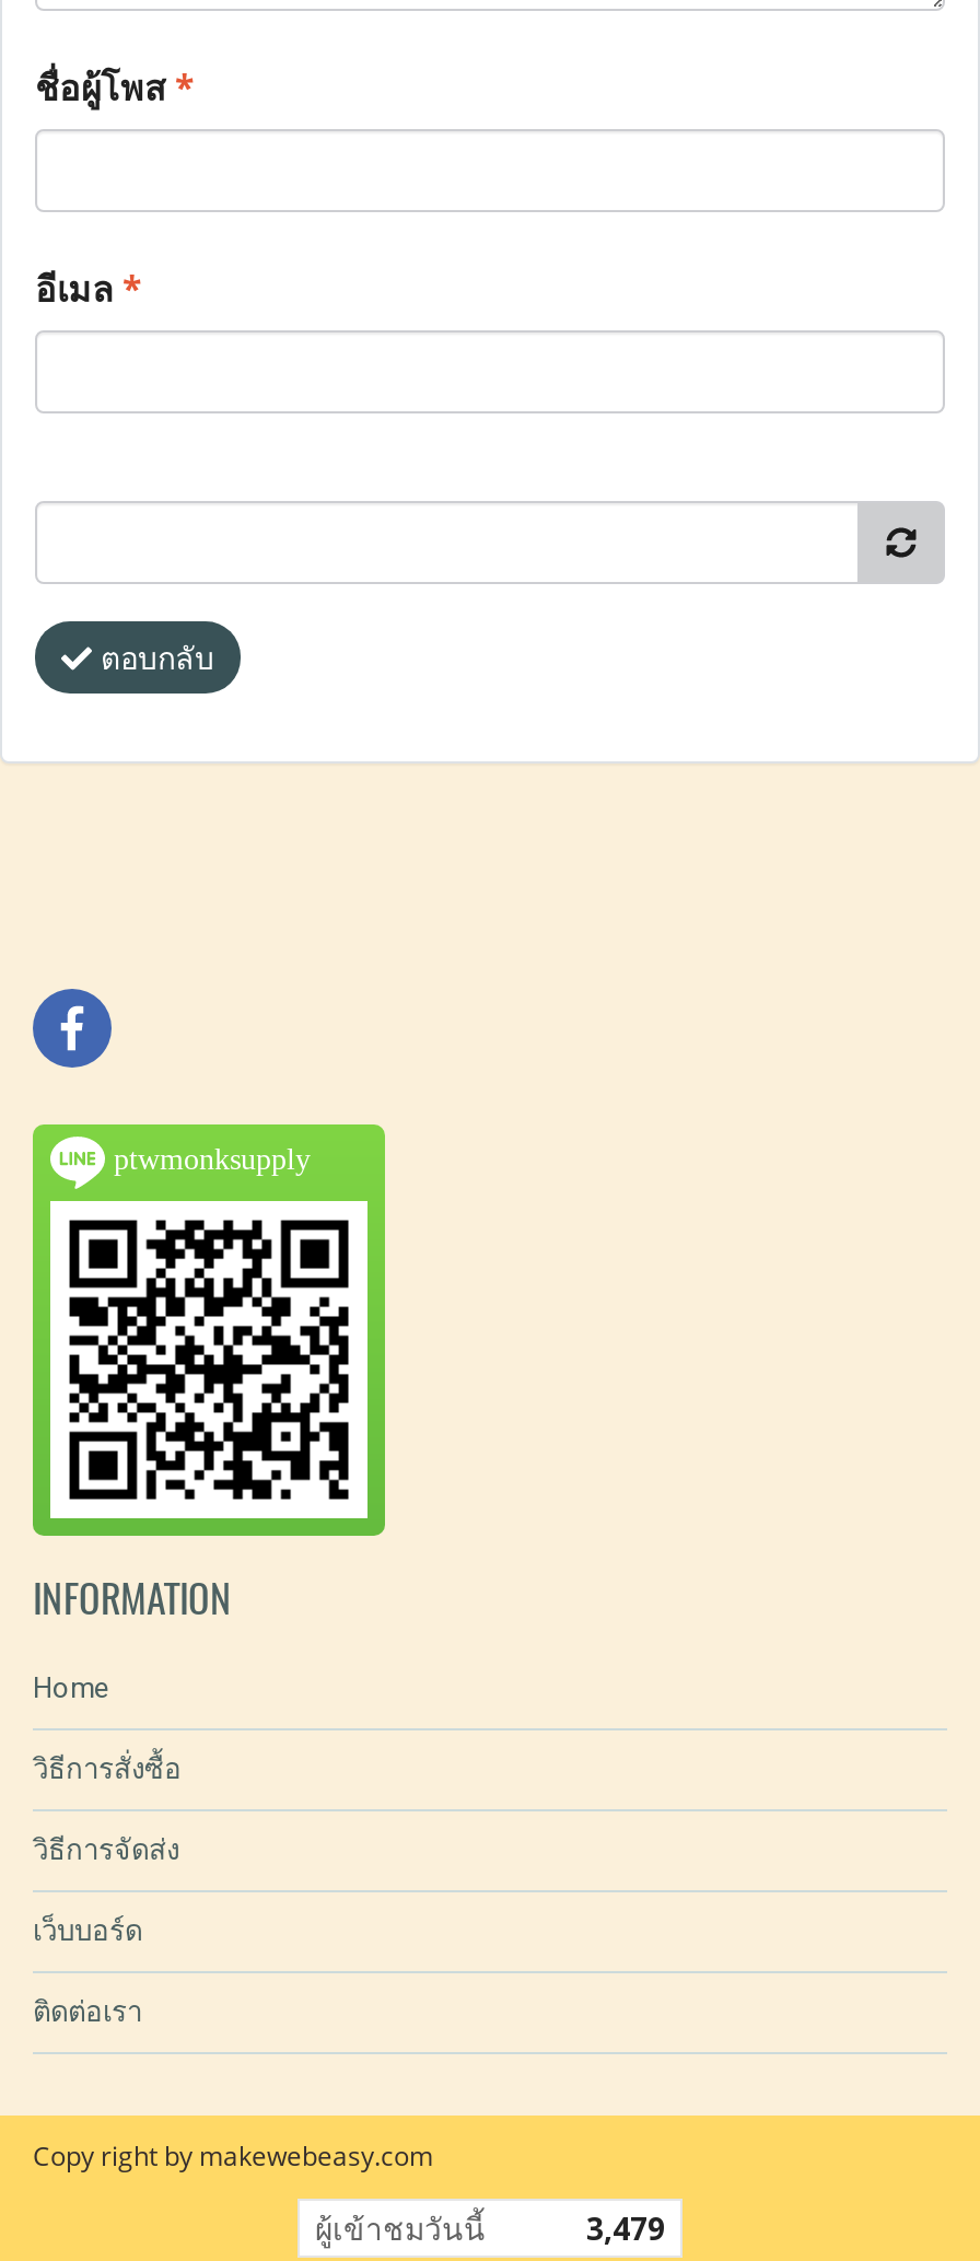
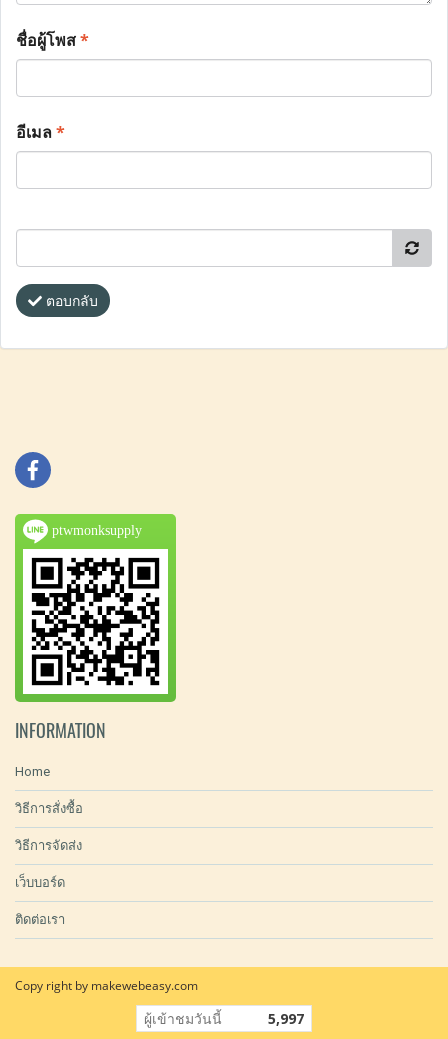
[586,2206,665,2248] 3,479 -> [268,1008,304,1027] 5,997

